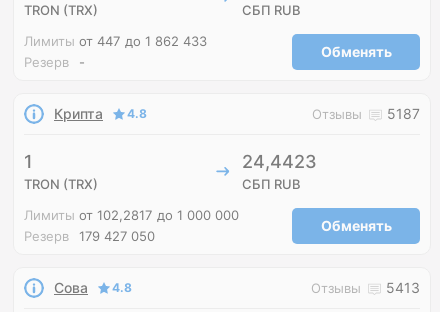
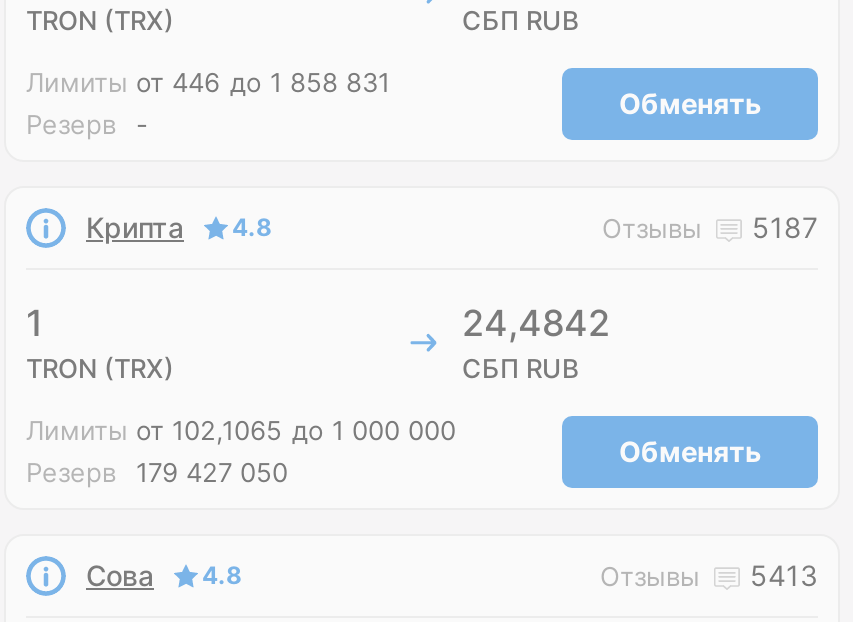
[24,33,207,49] Лимиты от 447 до 1 862 433 -> [26,67,390,99] Лимиты от 446 до 1 858 831
[242,151,317,172] 24,4423 -> [462,303,610,345] 24,4842
[24,207,239,223] Лимиты от 102,2817 до 1 000 000 -> [26,415,456,447] Лимиты от 102,1065 до 1 000 000

